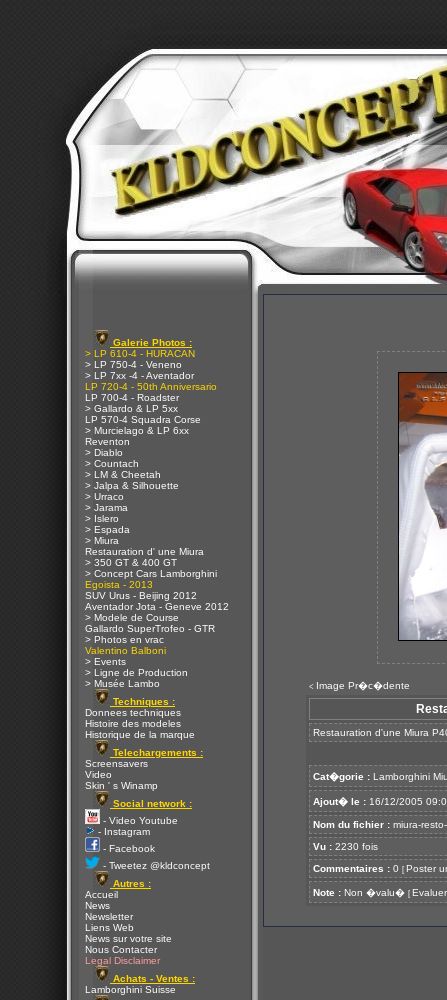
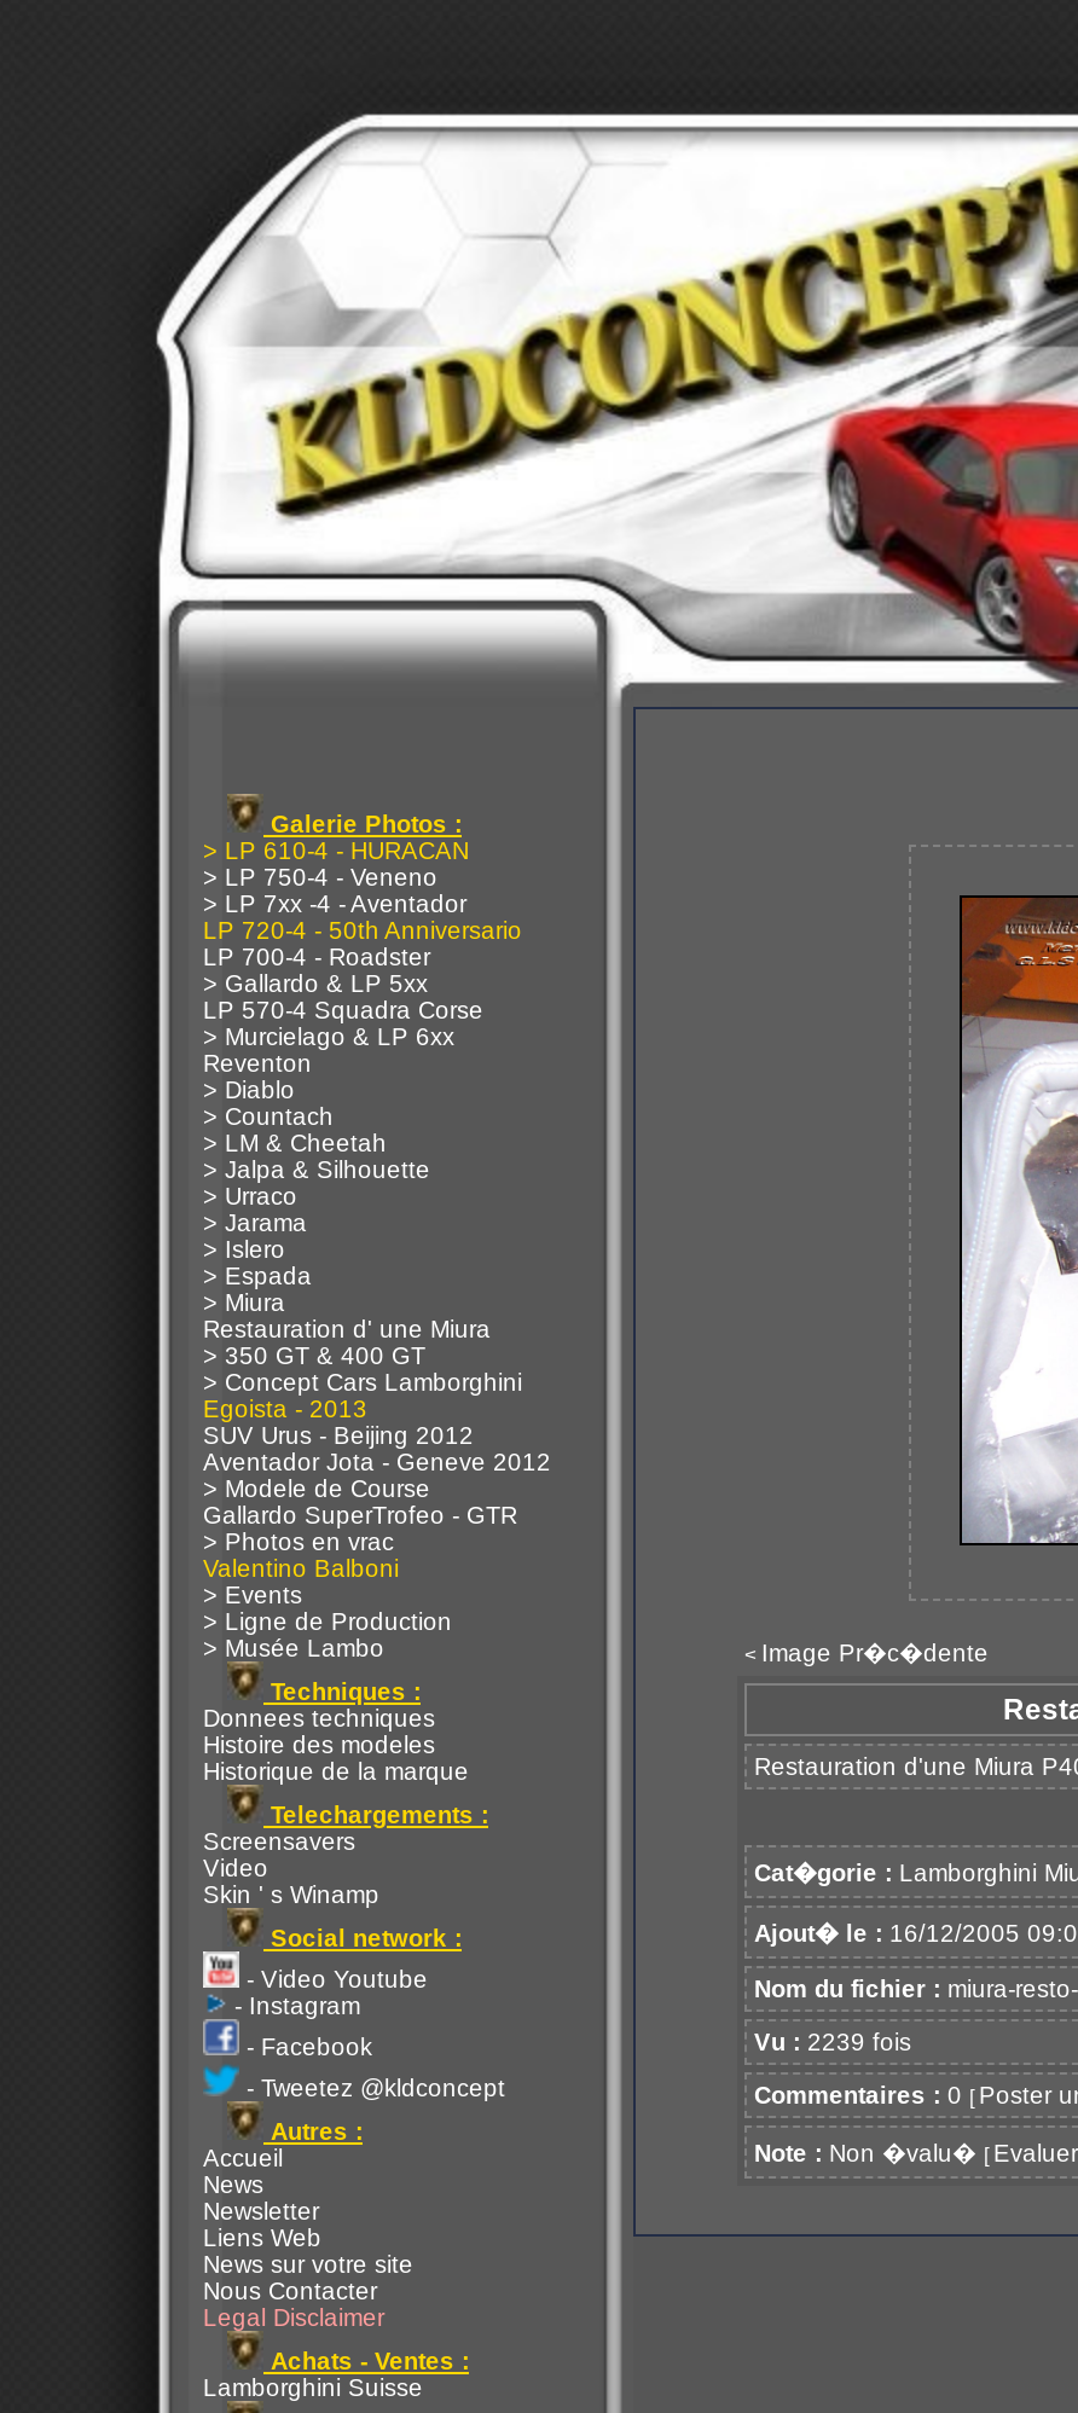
[313,841,378,852] Vu : 2230 fois -> [754,2029,911,2055] Vu : 2239 fois

